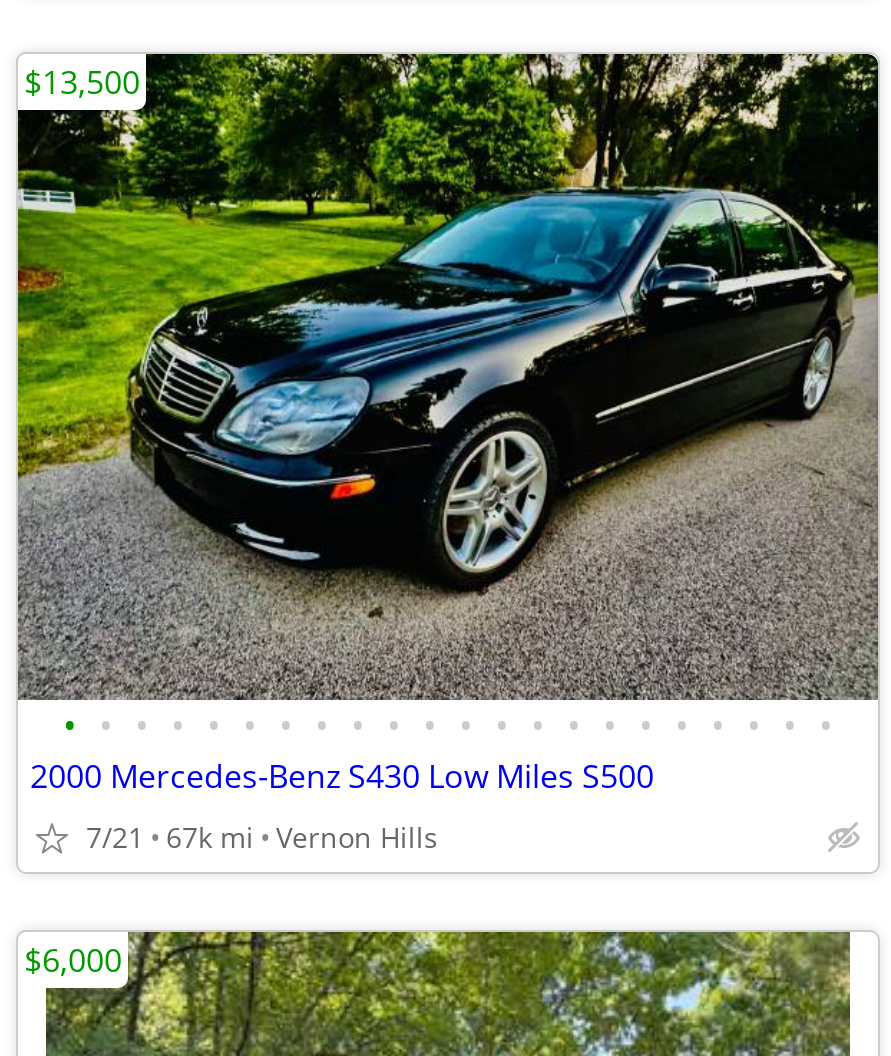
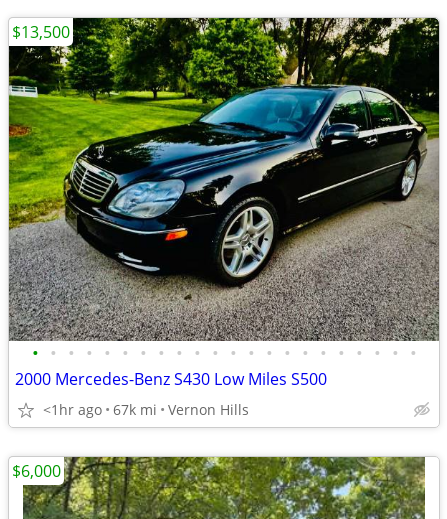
[86,818,438,856] 7/21 67k mi Vernon Hills -> [43,400,249,419] <1hr ago 67k mi Vernon Hills

